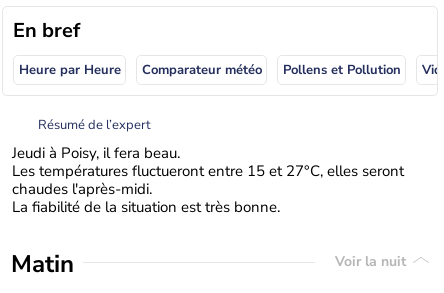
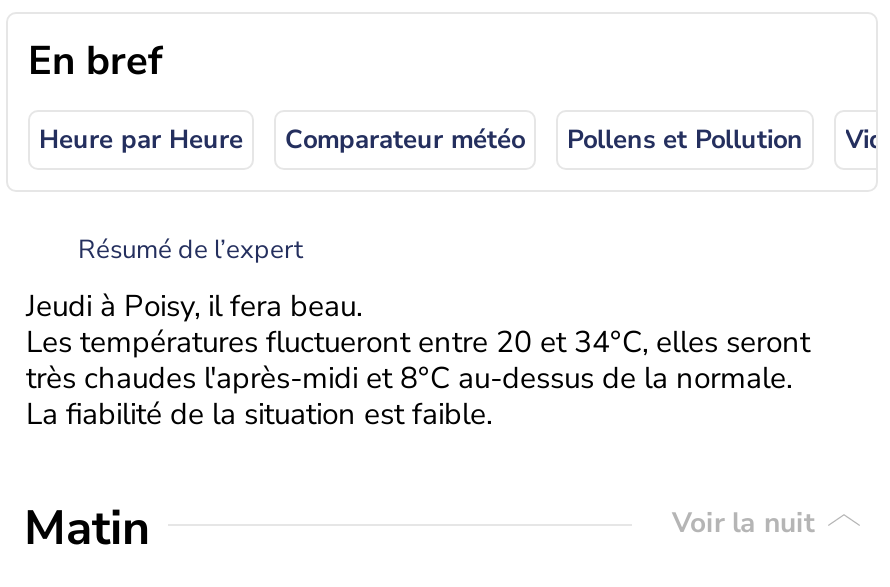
[12,161,404,217] Les températures fluctueront entre 15 et 27°C, elles seront | chaudes l'après-midi. | La fiabilité de la situation est très bonne. -> [26,322,810,434] Les températures fluctueront entre 20 et 34°C, elles seront | très chaudes l'après-midi et 8°C au-dessus de la normale. | La fiabilité de la situation est faible.

